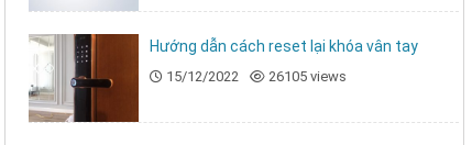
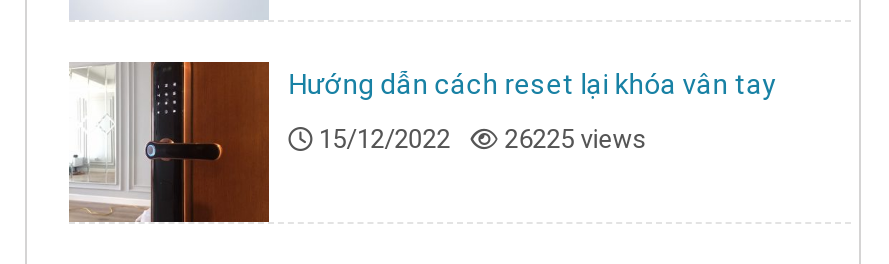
[268,68,346,85] 26105 views -> [505,124,647,154] 26225 views

